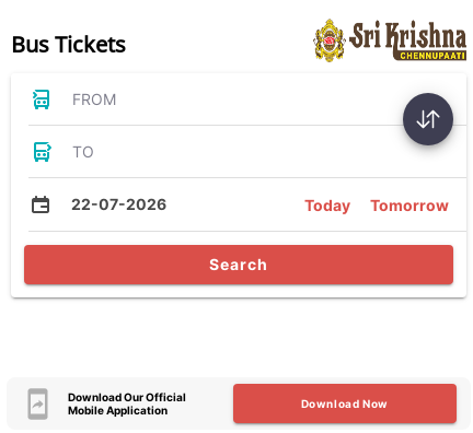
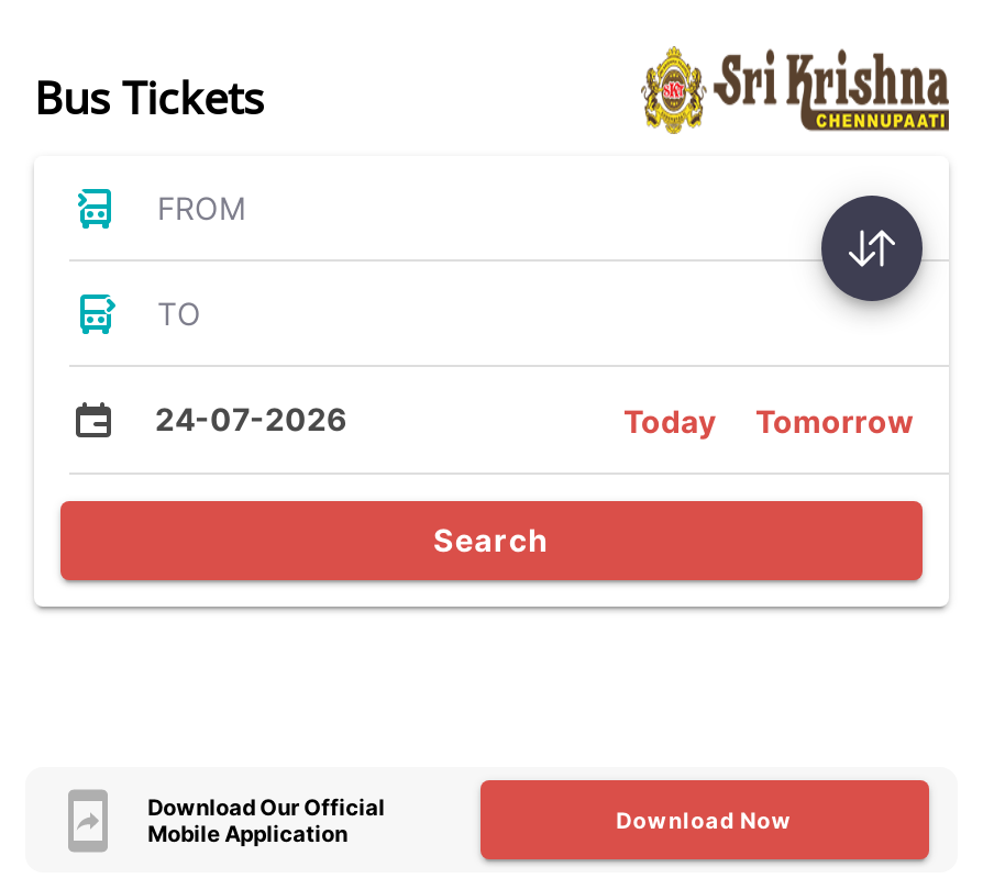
[71,195,166,213] 22-07-2026 -> [155,400,346,437] 24-07-2026

